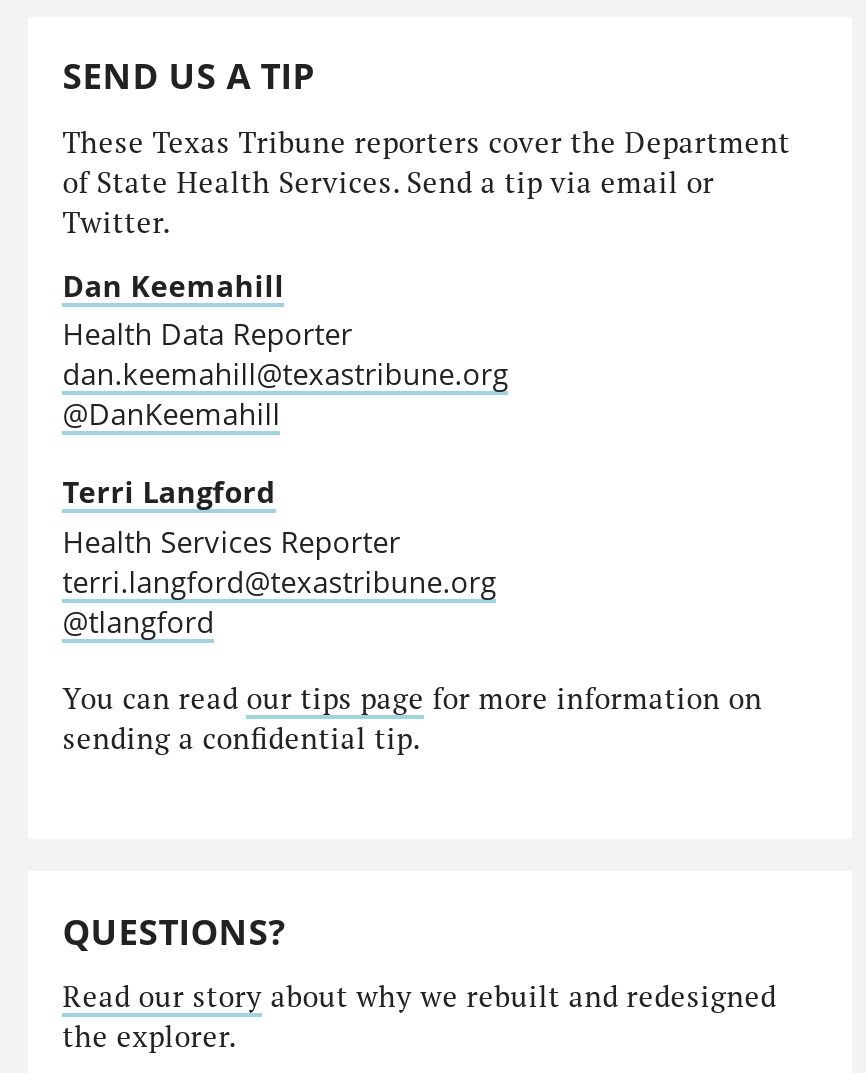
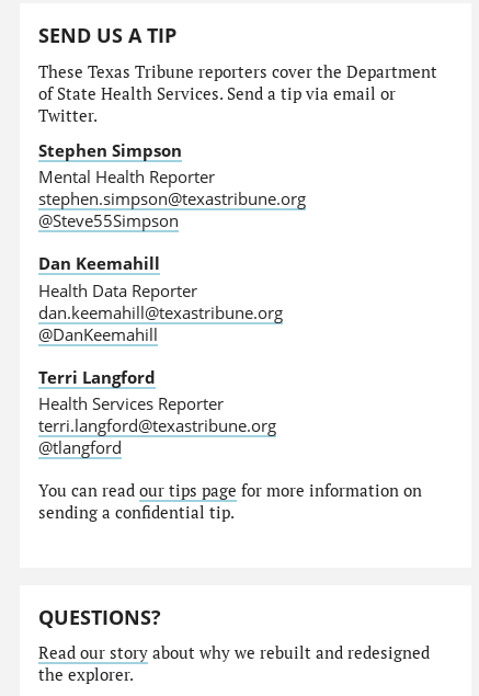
none -> [39,139,306,231] Stephen Simpson | Mental Health Reporter | stephen.simpson@texastribune.org | @Steve55Simpson

